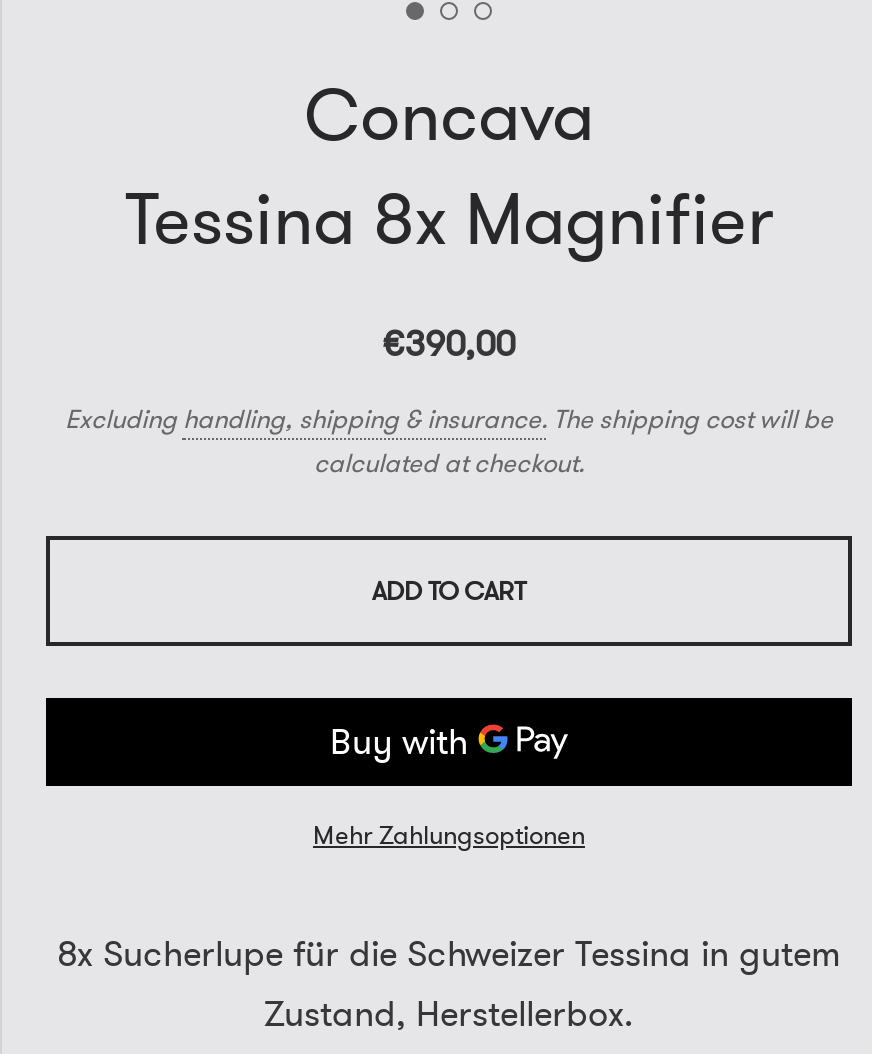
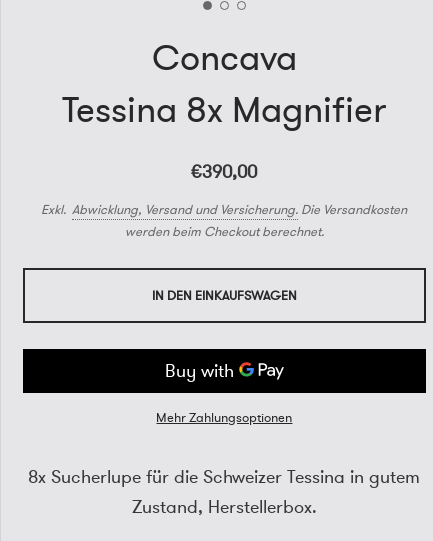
[65,402,833,482] Excluding handling, shipping & insurance. The shipping cost will be | calculated at checkout. -> [41,201,407,241] Exkl. Abwicklung, Versand und Versicherung. Die Versandkosten | werden beim Checkout berechnet.
[372,574,526,610] ADD TO CART -> [152,287,297,305] IN DEN EINKAUFSWAGEN

